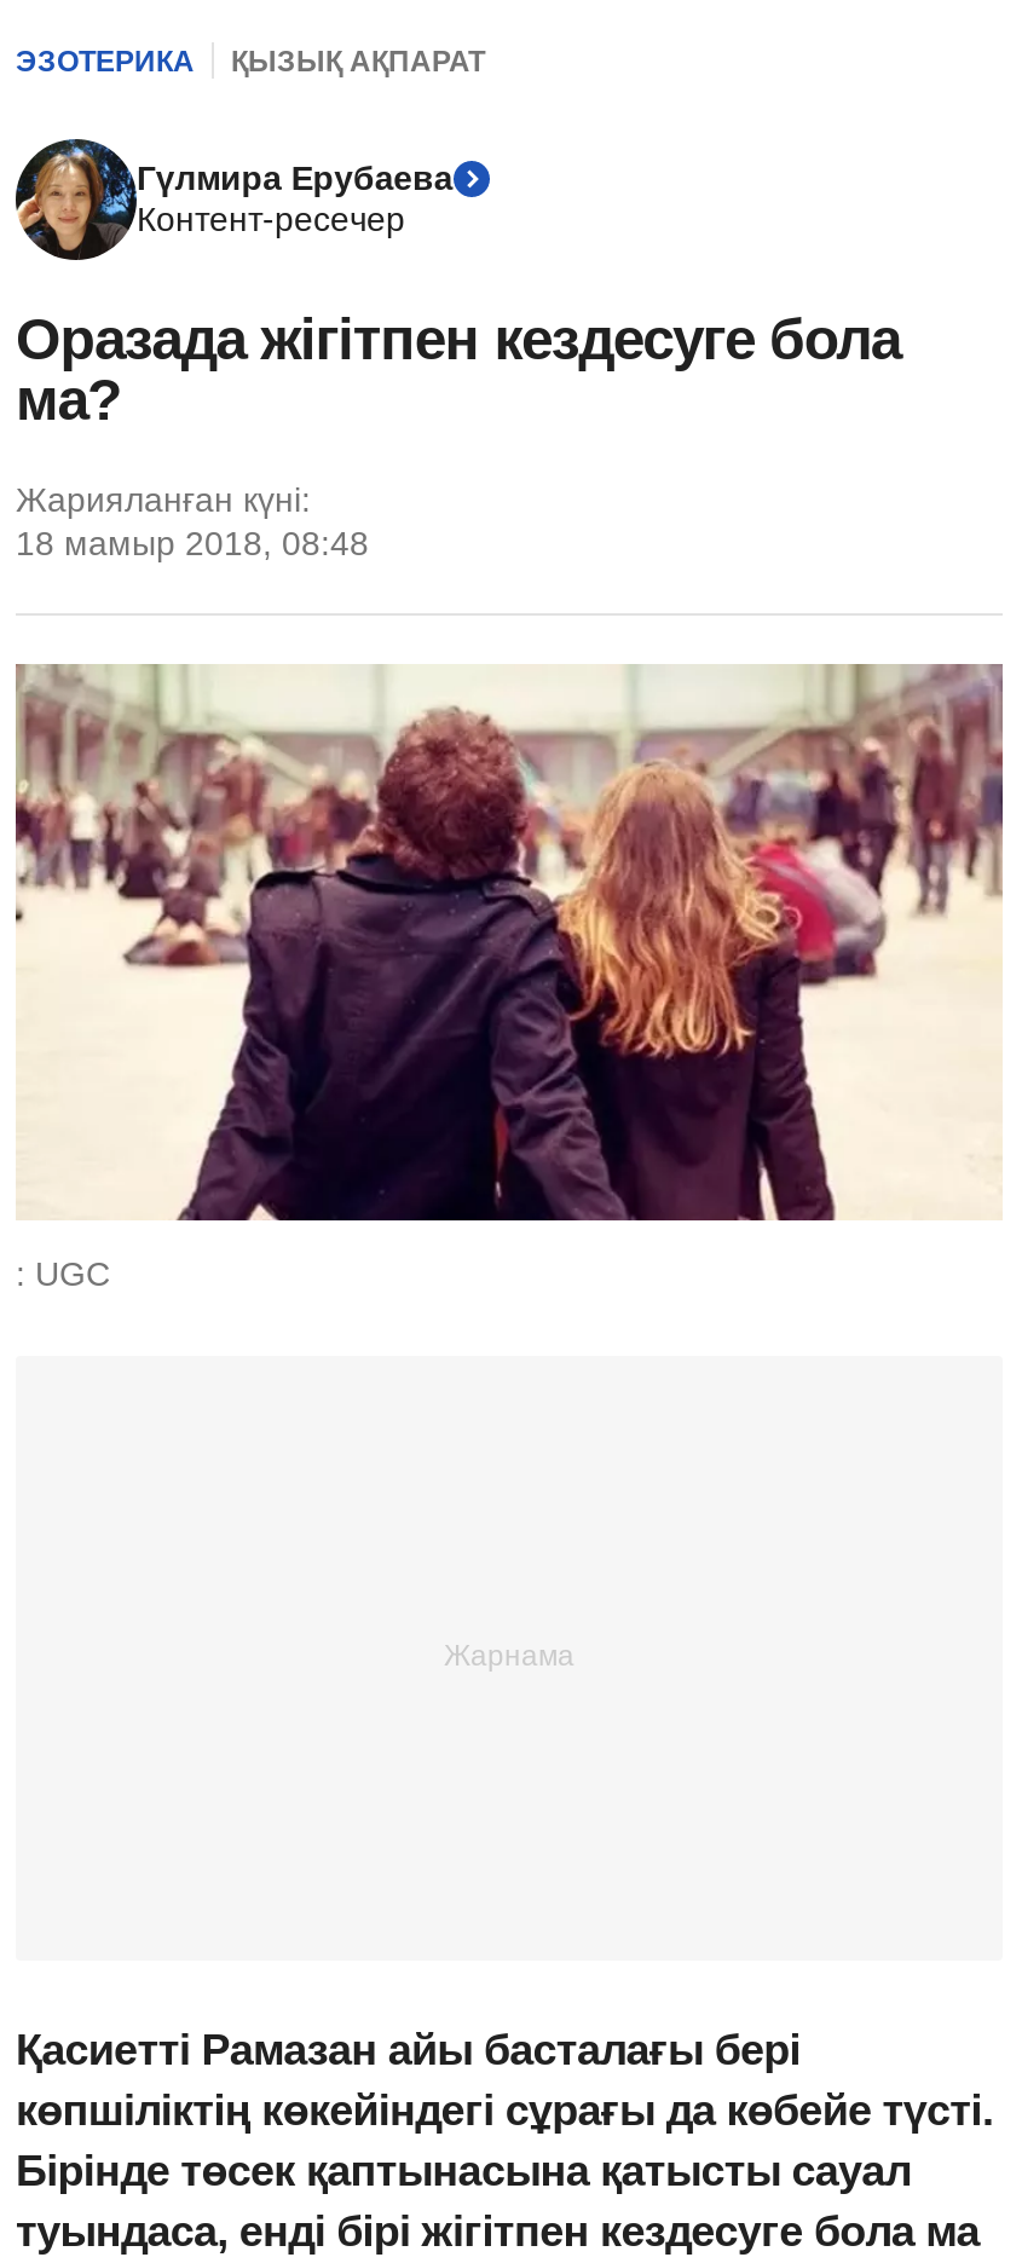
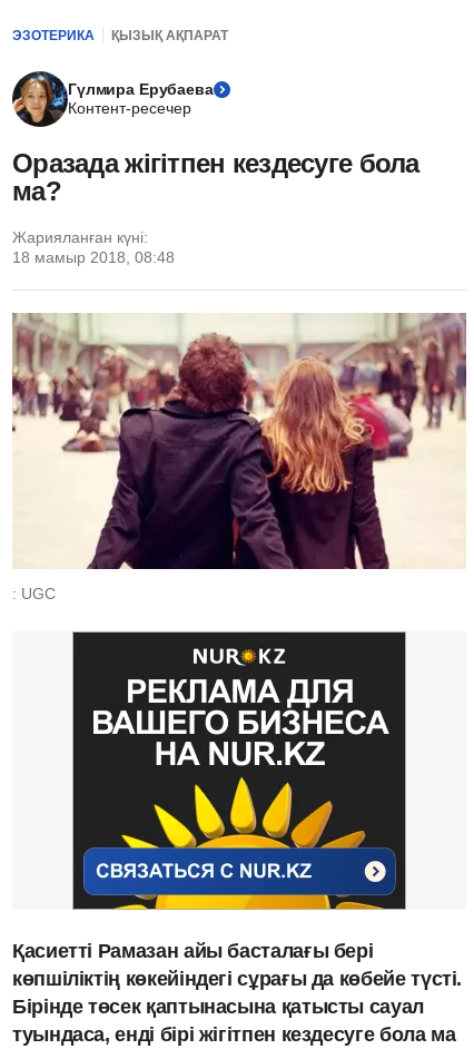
none -> [72,631,406,911] [image]

